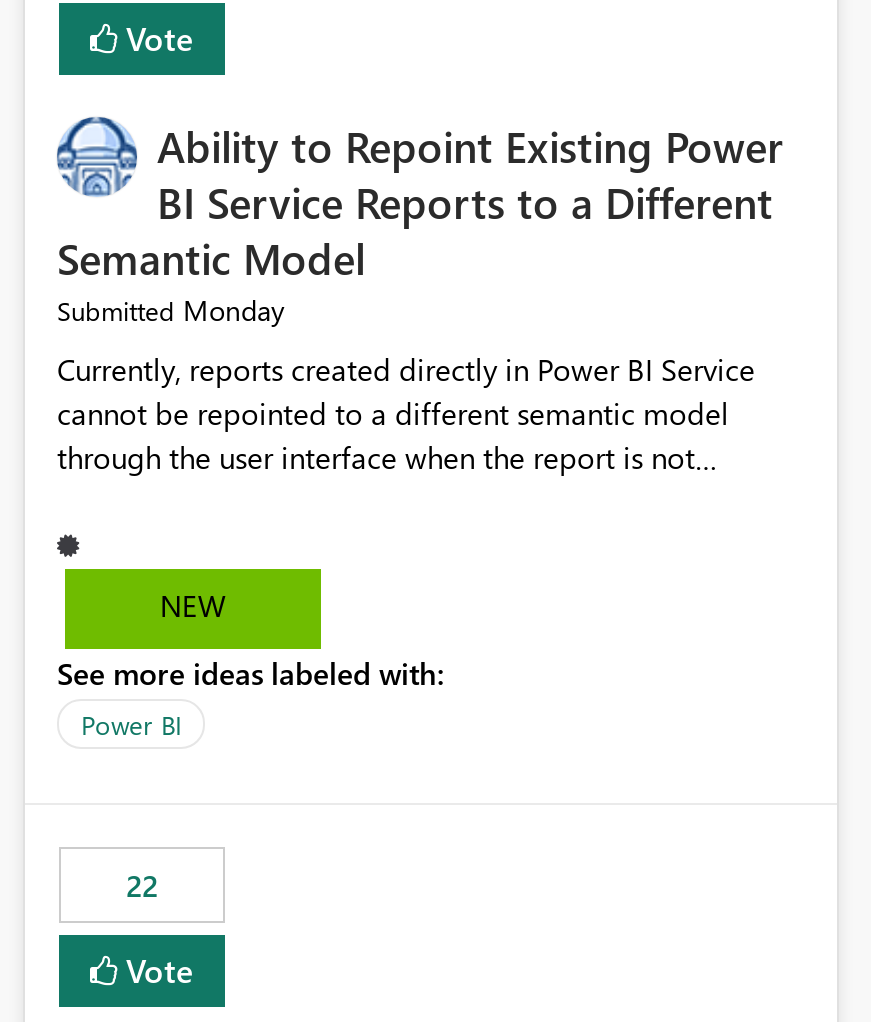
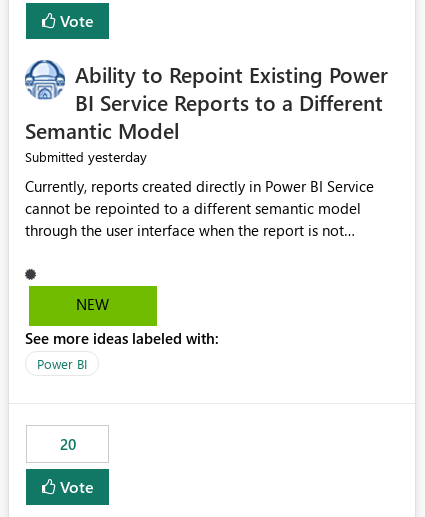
[57,292,285,330] Submitted Monday -> [25,147,147,166] Submitted yesterday
[126,866,158,906] 22 -> [59,434,75,454] 20

